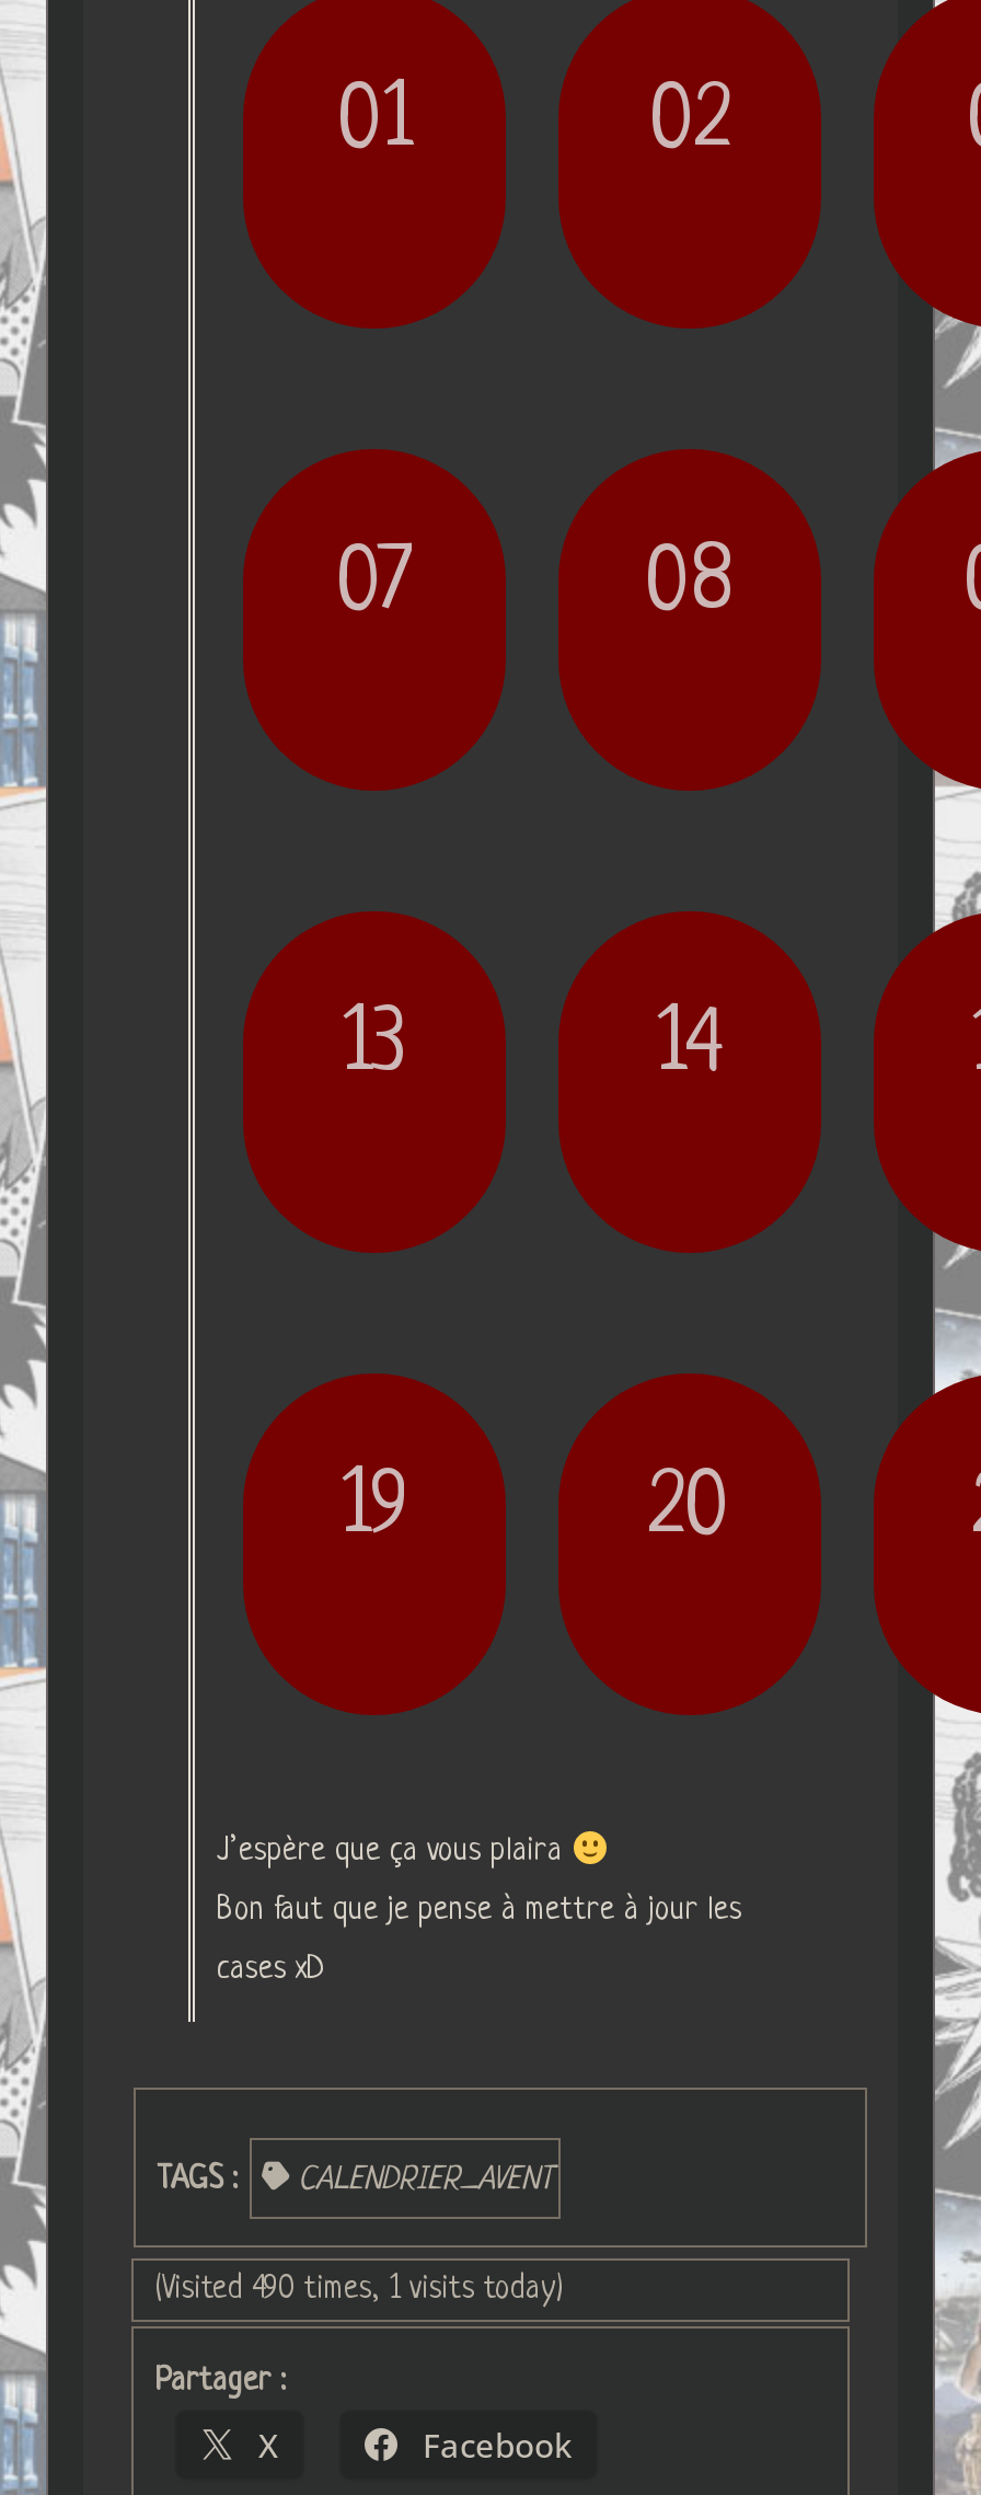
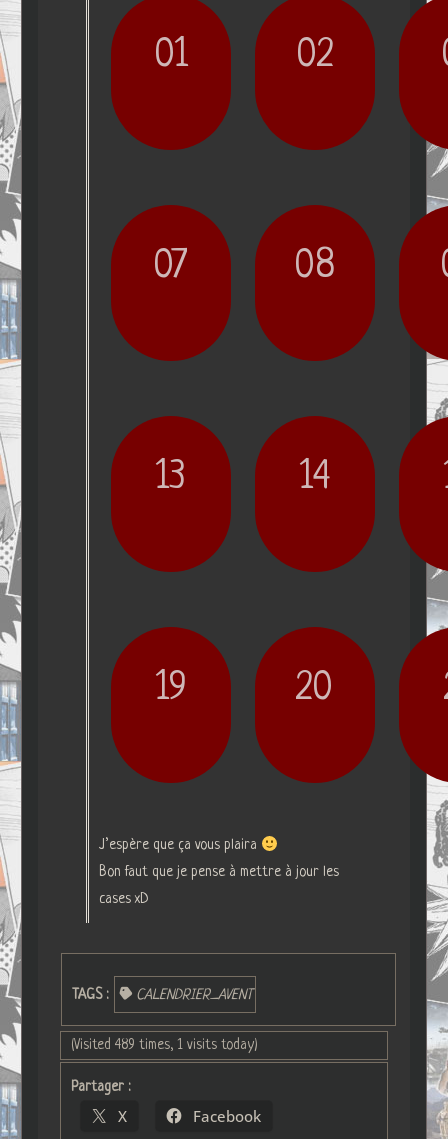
[155,2272,565,2307] (Visited 490 times, 1 visits today) -> [71,1037,258,1053] (Visited 489 times, 1 visits today)

